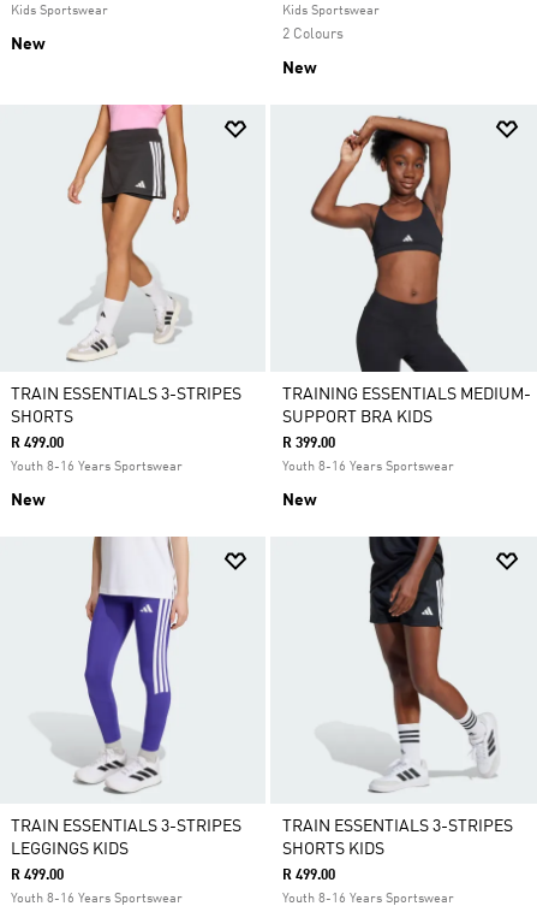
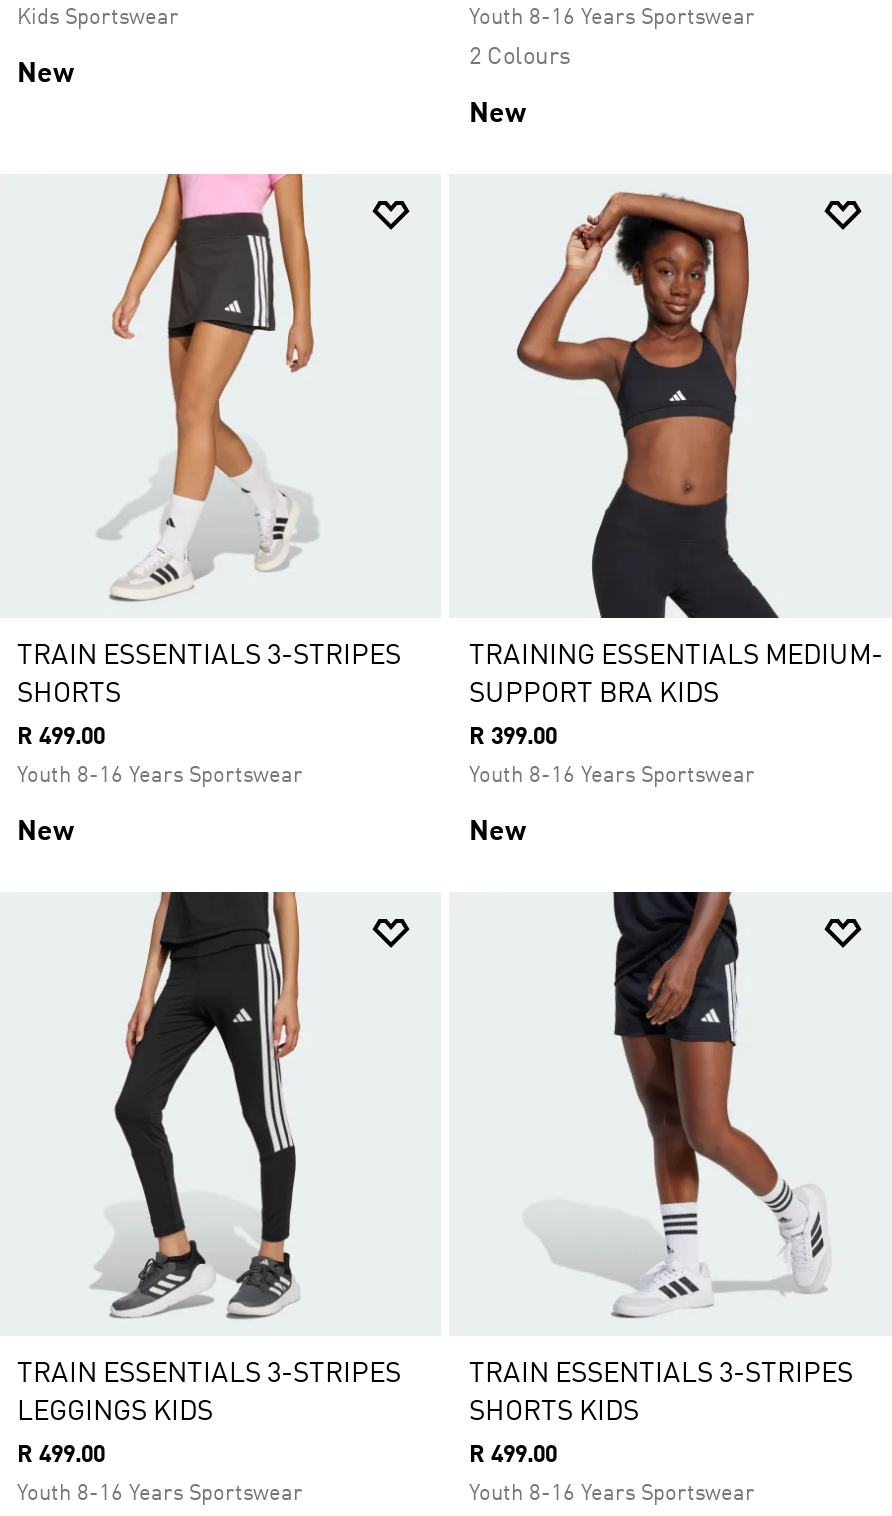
[282,5,380,18] Kids Sportswear -> [469,8,755,30] Youth 8-16 Years Sportswear
[53,537,190,795] [image] -> [89,890,313,1320] [image]

